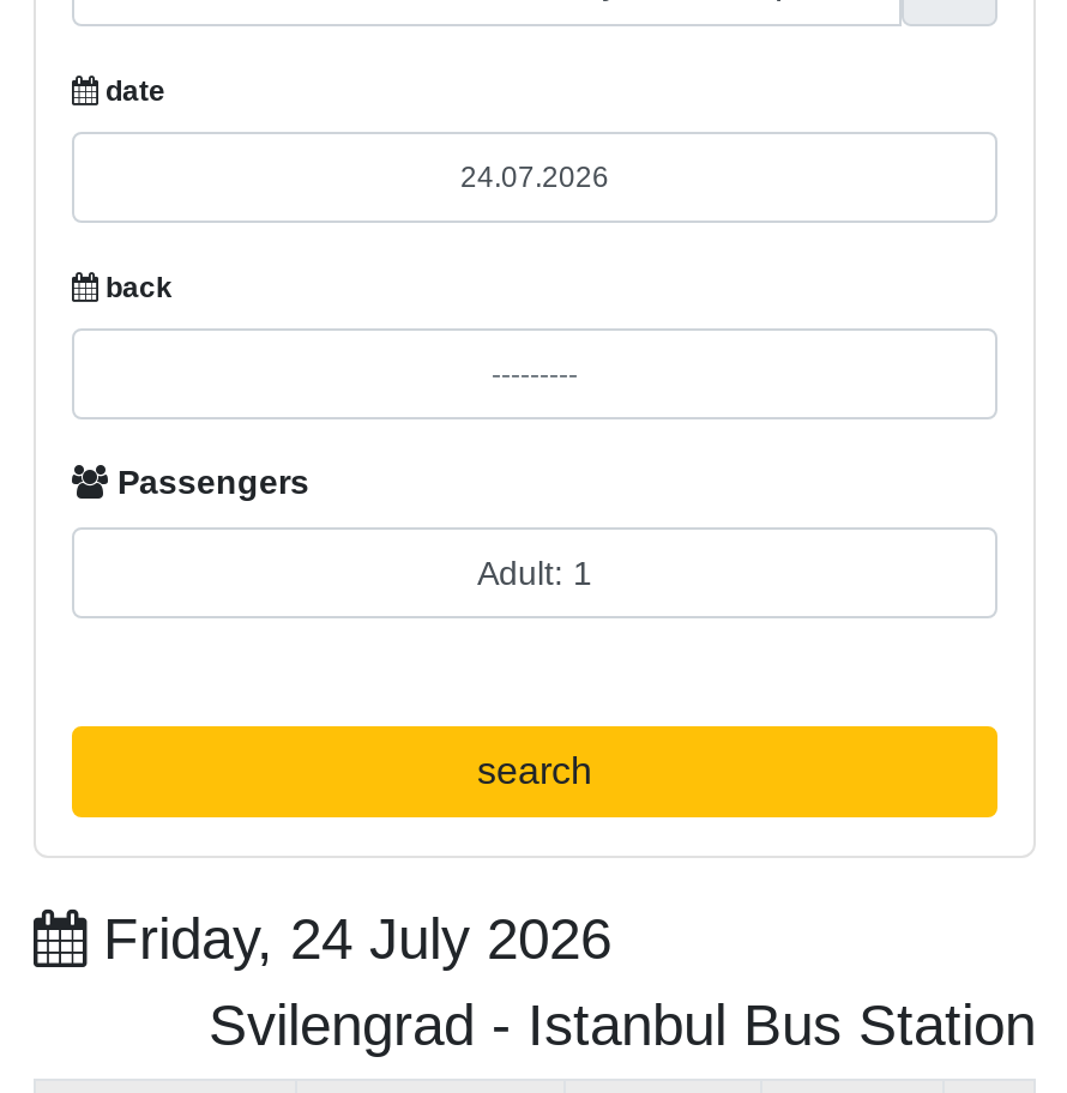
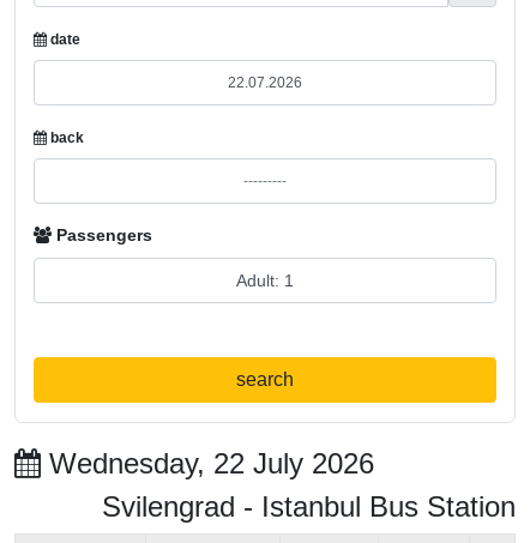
[86,906,611,971] Friday, 24 July 2026 -> [41,447,374,479] Wednesday, 22 July 2026

